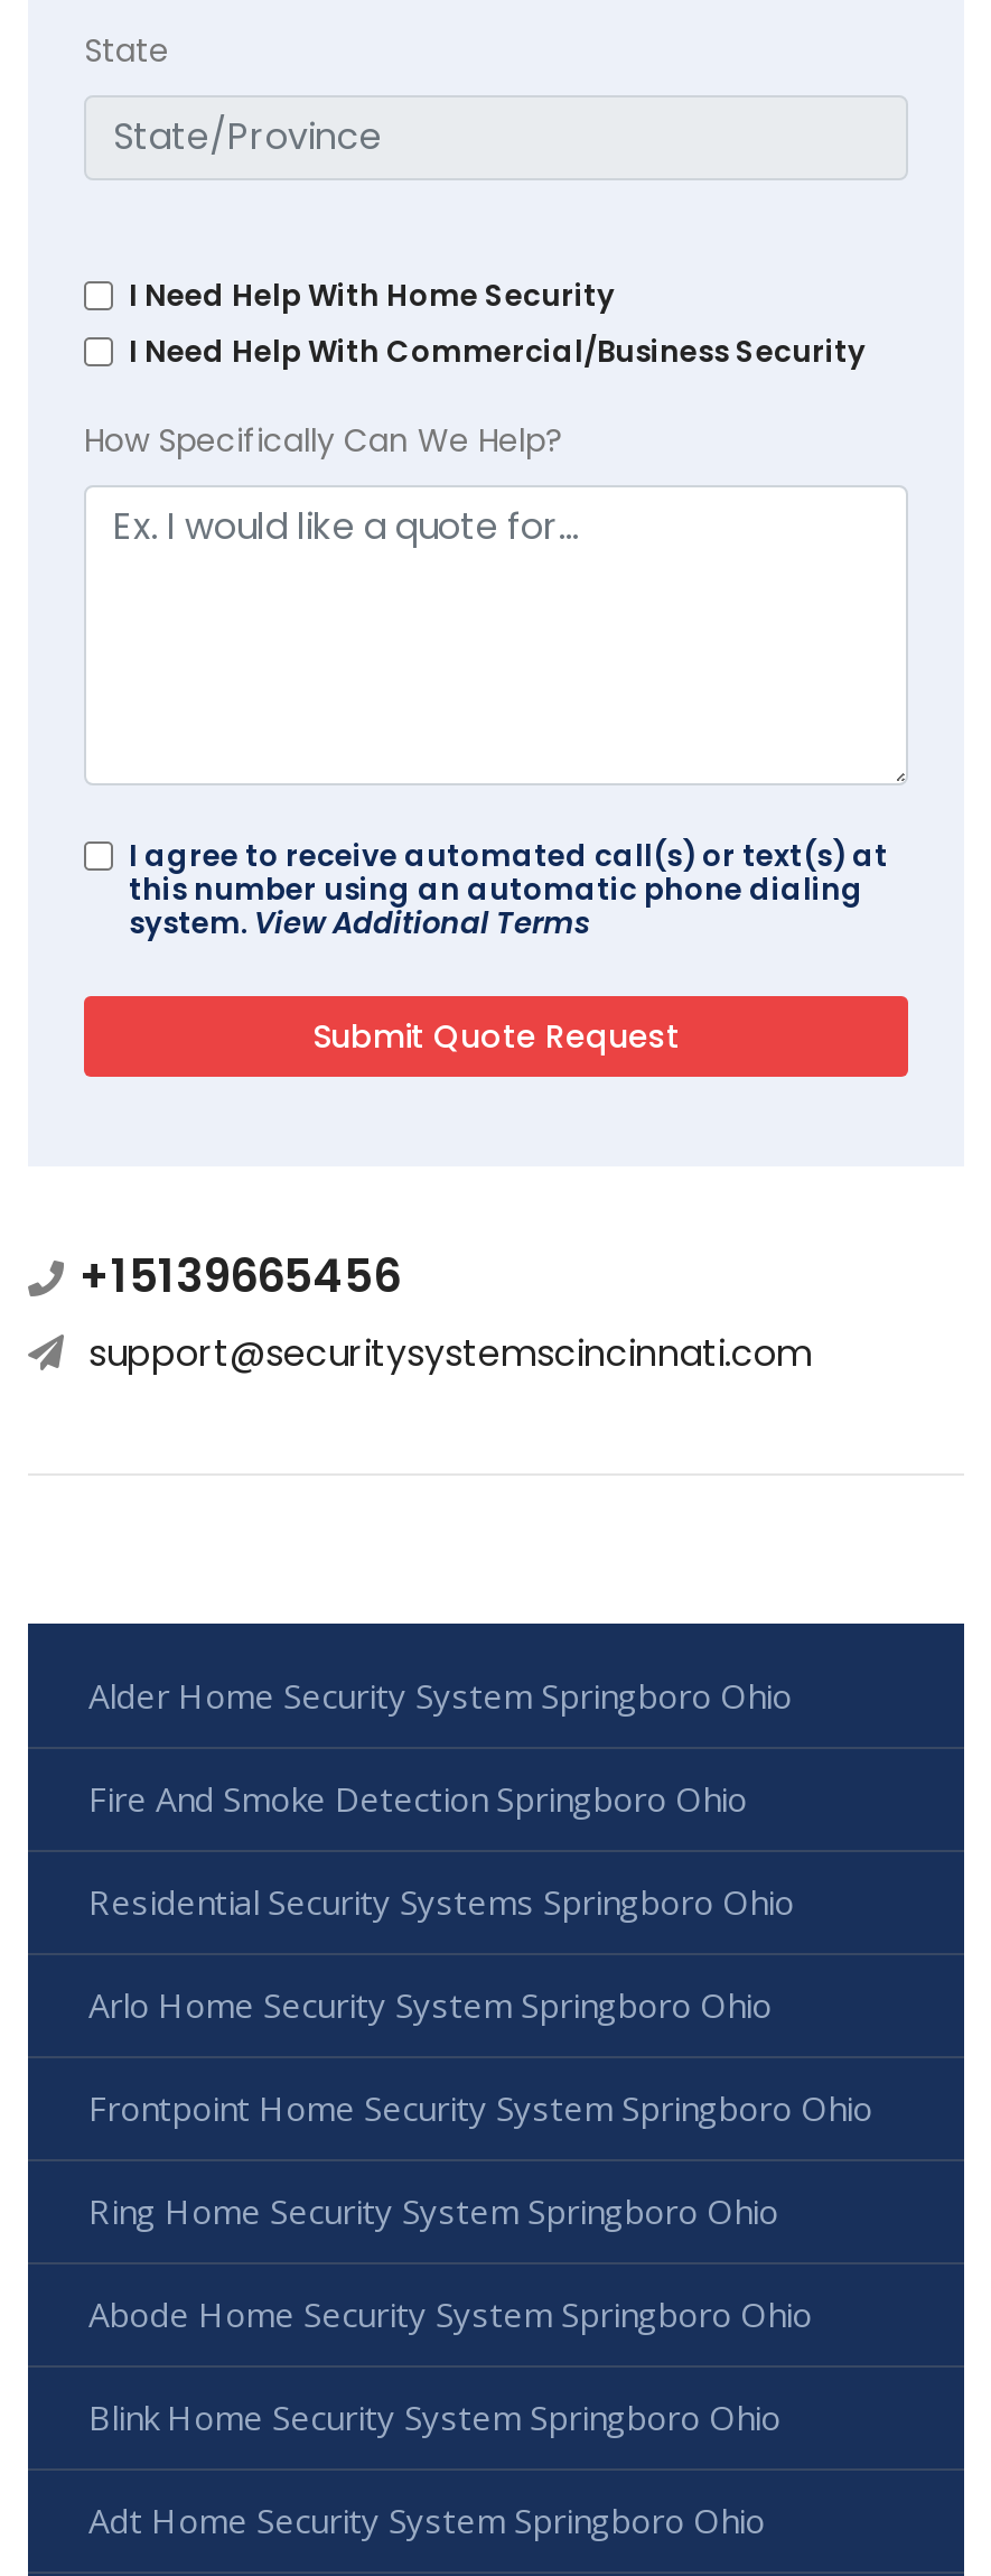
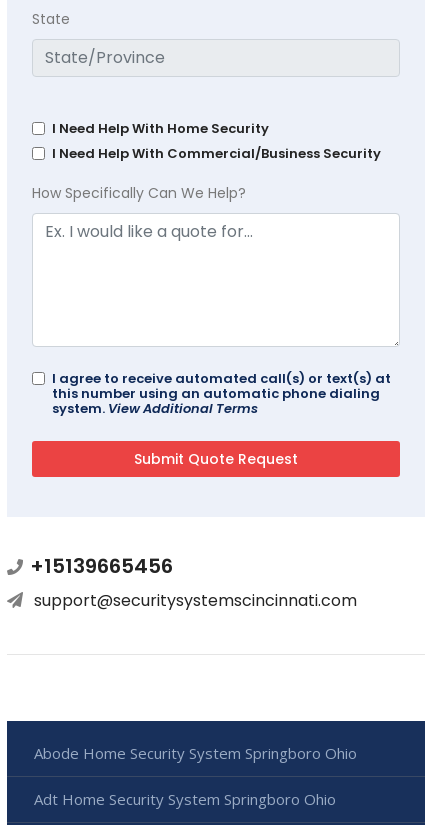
[88,1673,872,2234] Alder Home Security System Springboro Ohio | Fire And Smoke Detection Springboro Ohio | Residential Security Systems Springboro Ohio | Arlo Home Security System Springboro Ohio | Frontpoint Home Security System Springboro Ohio | Ring Home Security System Springboro Ohio -> none
[88,2395,780,2440] Blink Home Security System Springboro Ohio -> none

